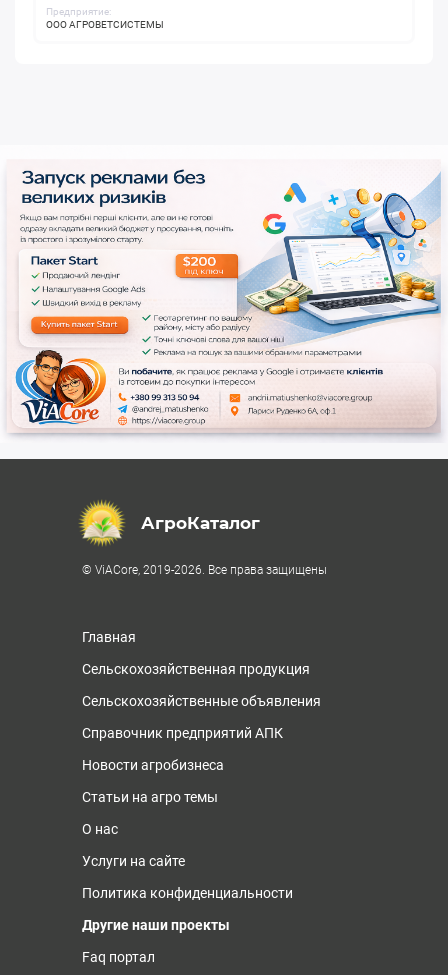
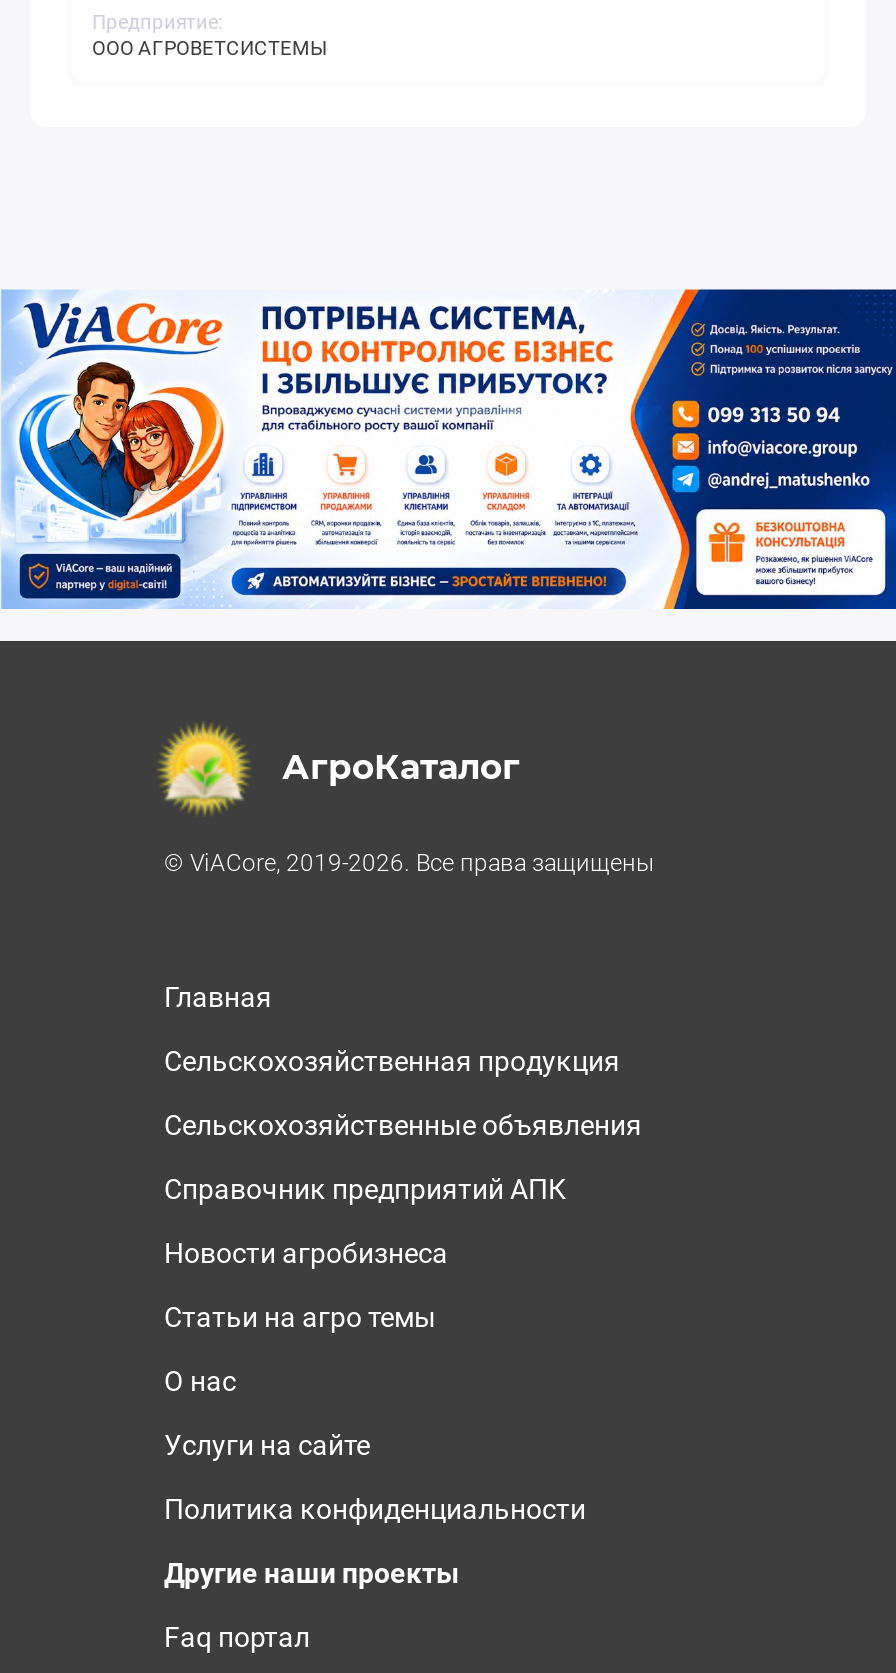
[3,168,445,444] [image] -> [6,287,890,611] [image]

